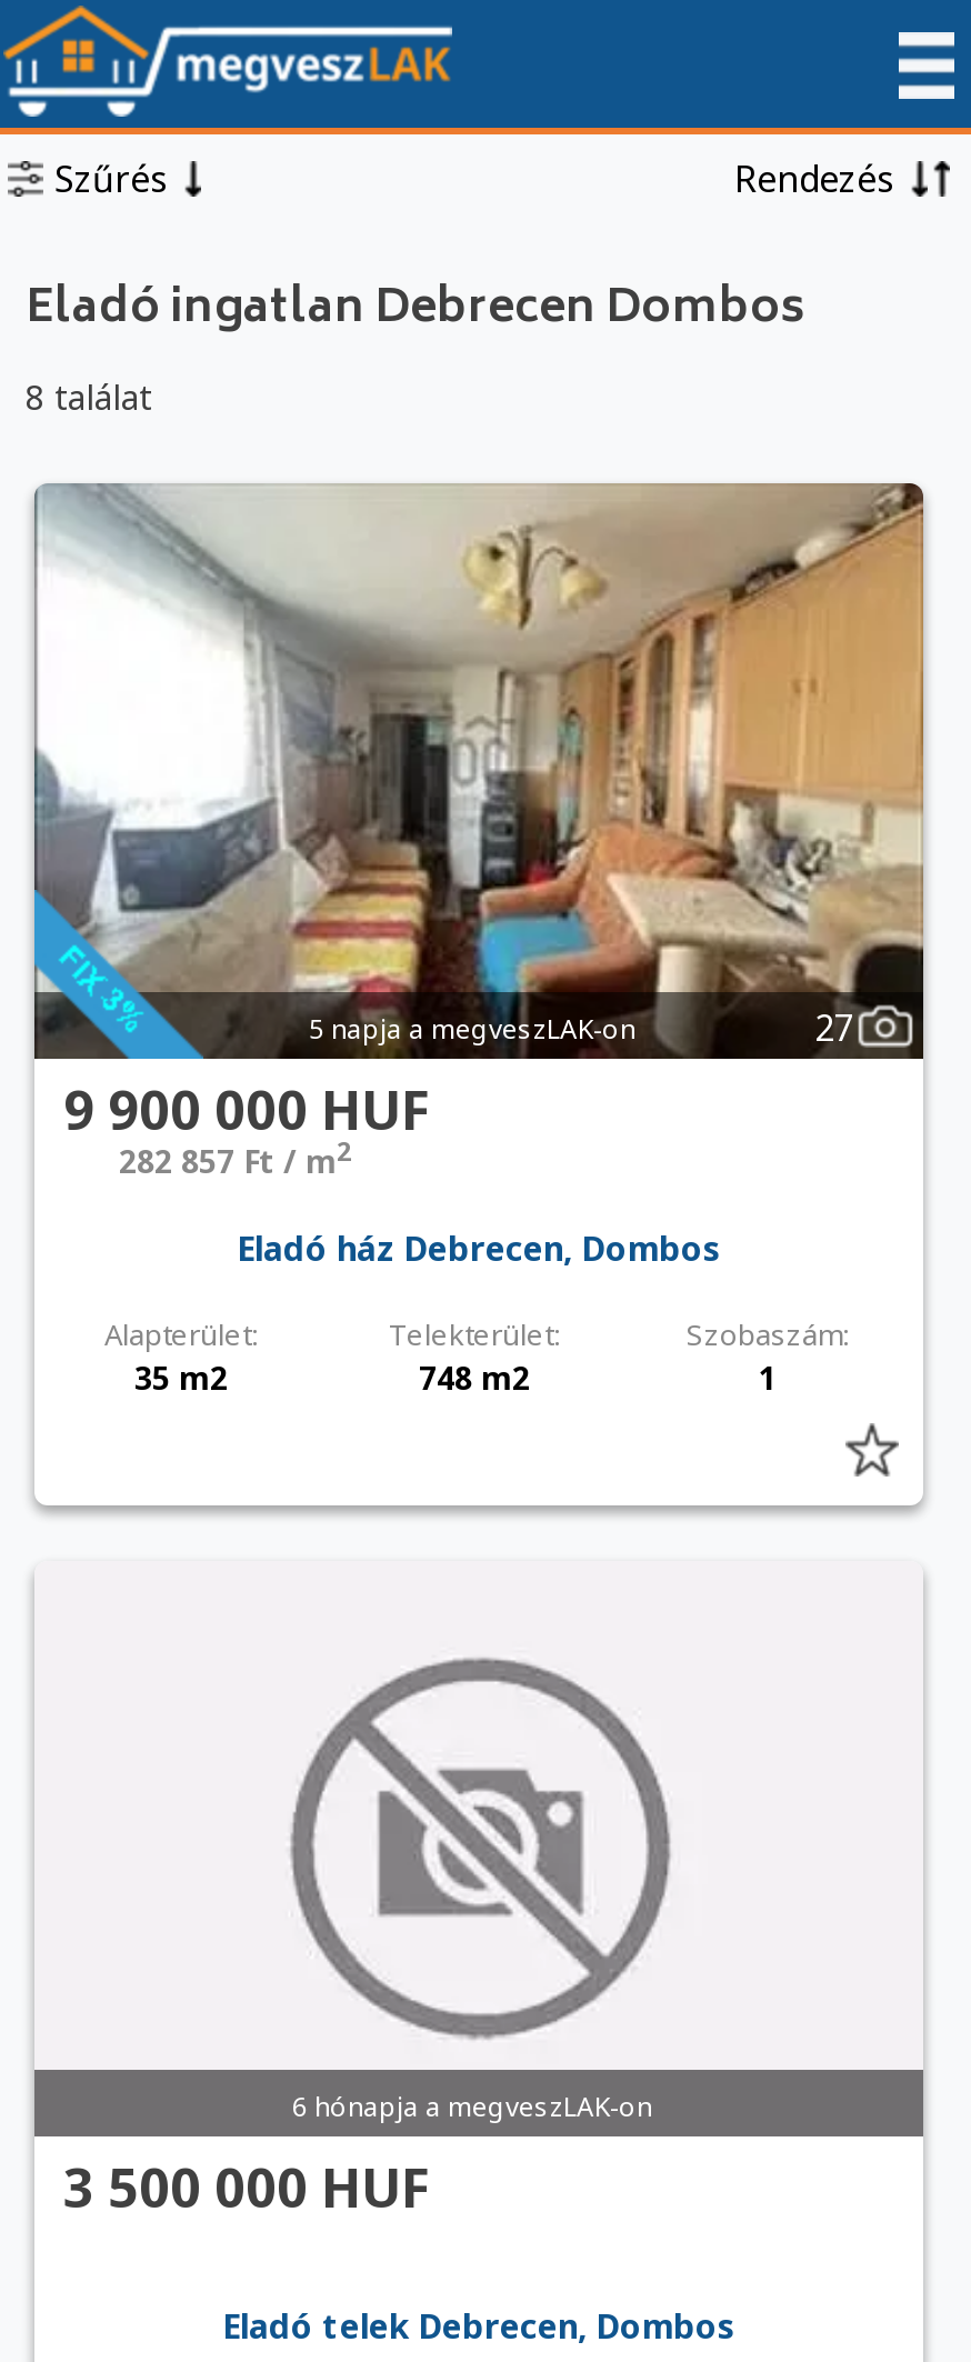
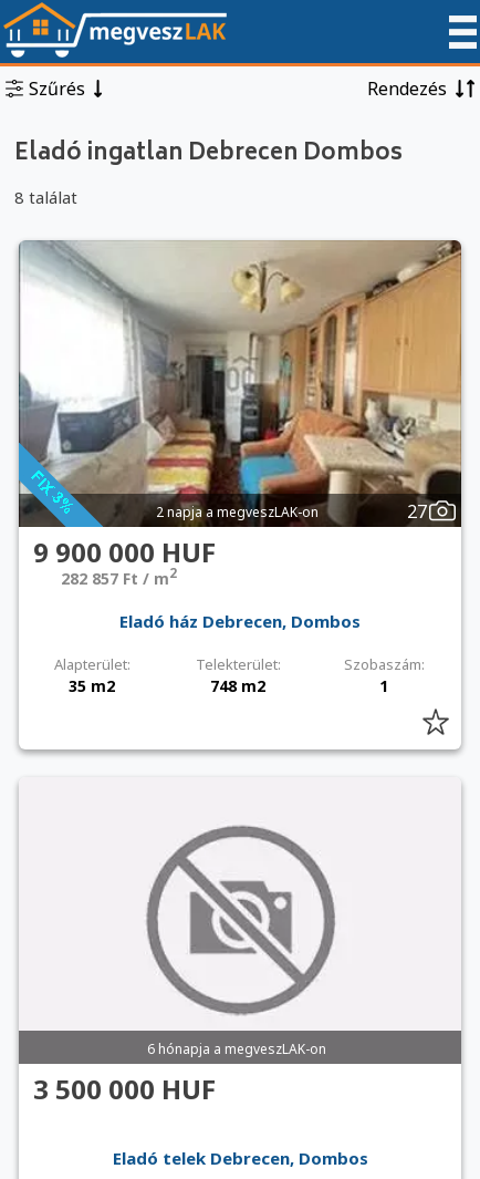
[309,1009,635,1047] 5 napja a megveszLAK-on -> [155,502,318,521] 2 napja a megveszLAK-on

